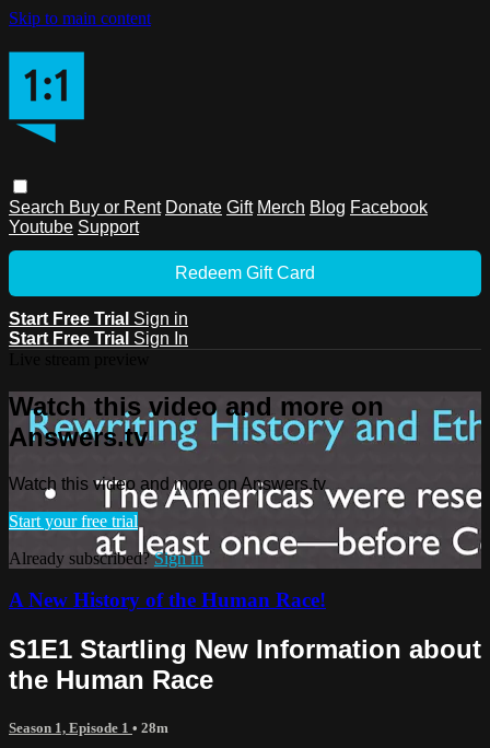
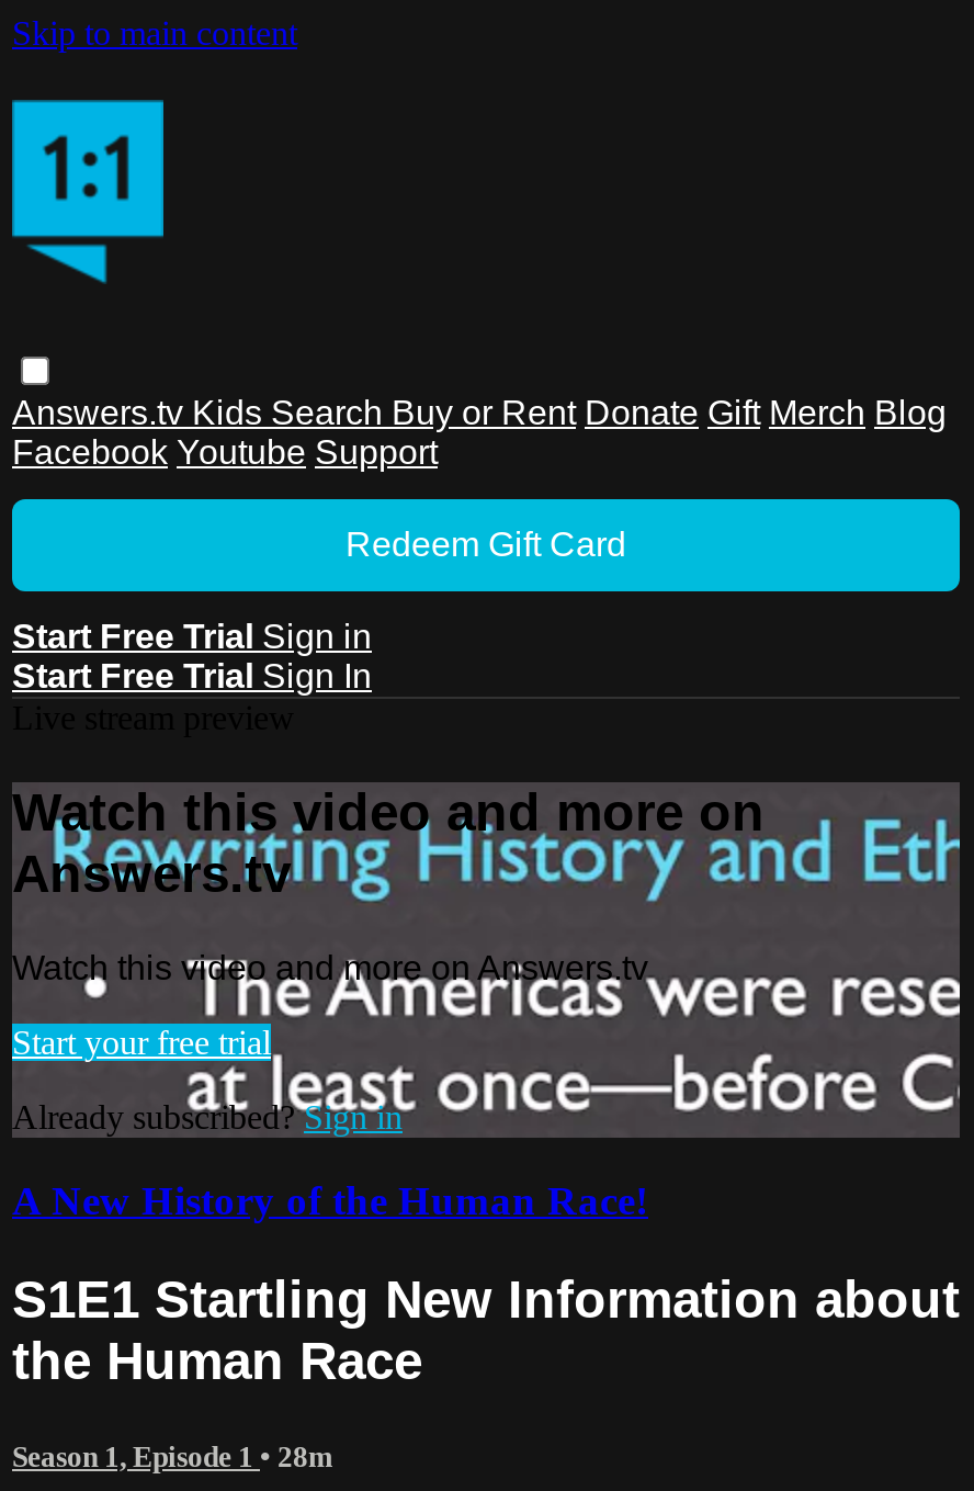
[9,198,428,236] Search Buy or Rent Donate Gift Merch Blog Facebook | Youtube Support -> [12,394,947,470] Answers.tv Kids Search Buy or Rent Donate Gift Merch Blog | Facebook Youtube Support

